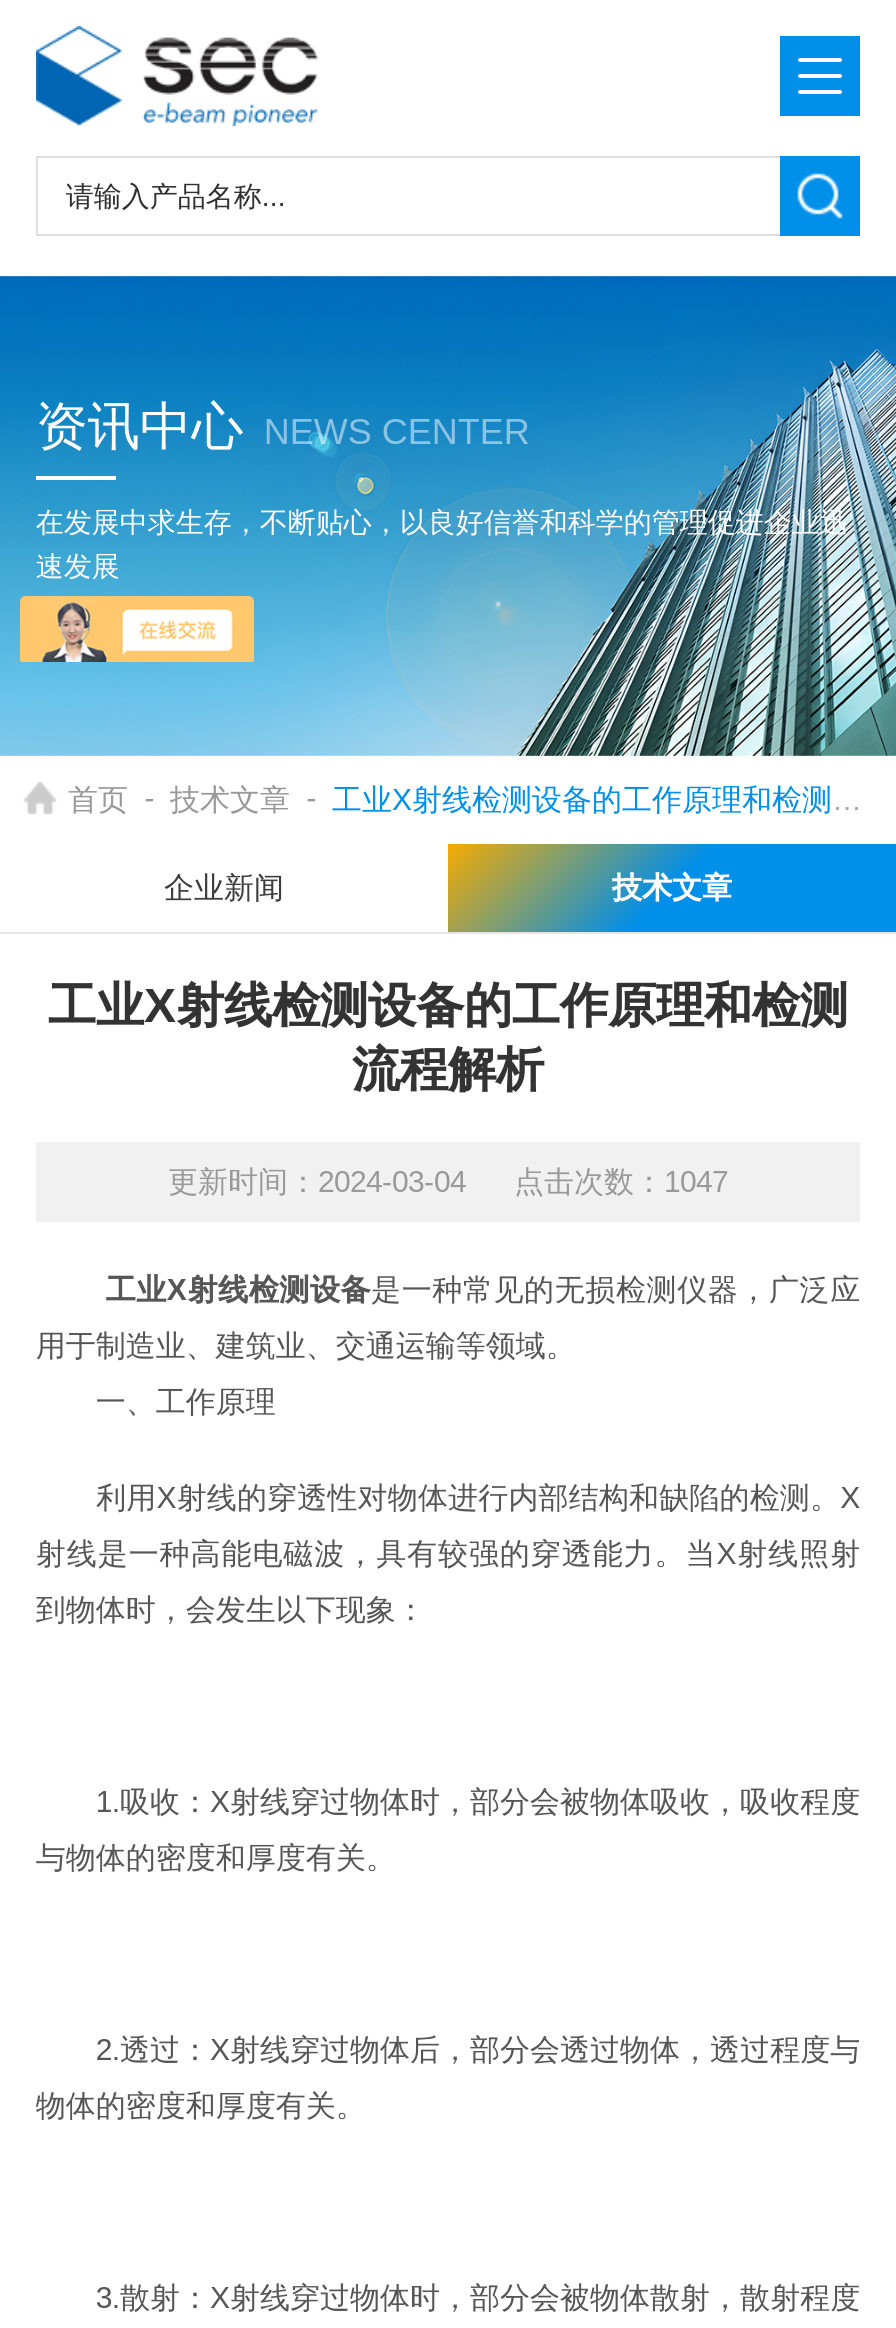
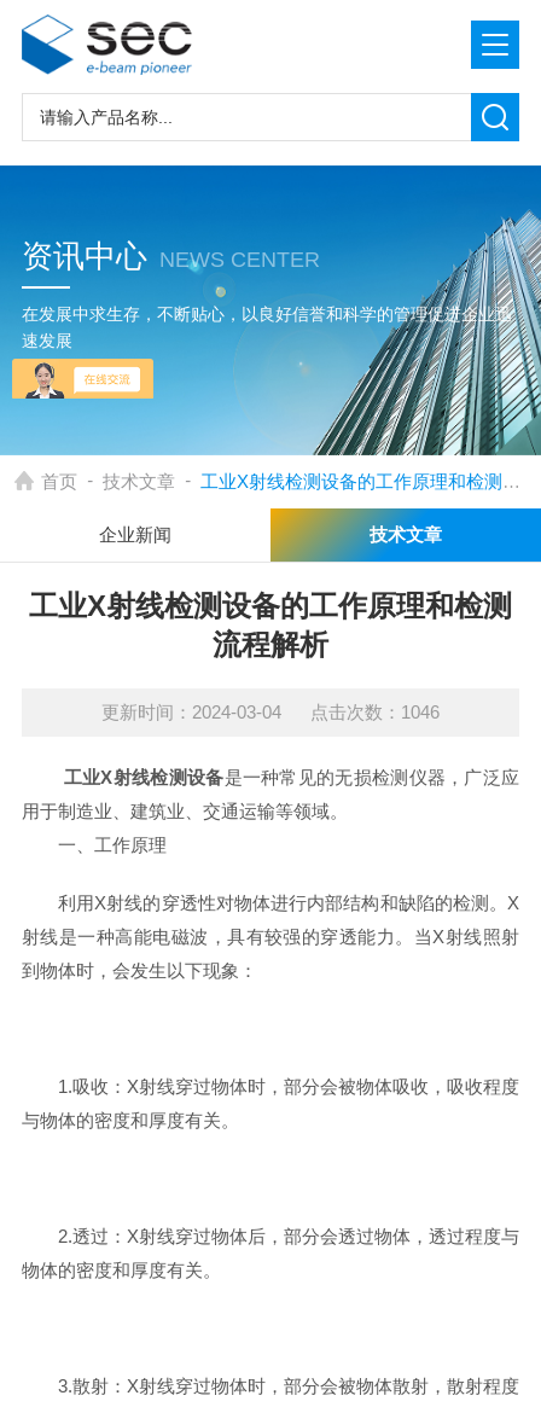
[168,1164,728,1198] 更新时间：2024-03-04 点击次数：1047 -> [101,702,440,722] 更新时间：2024-03-04 点击次数：1046

